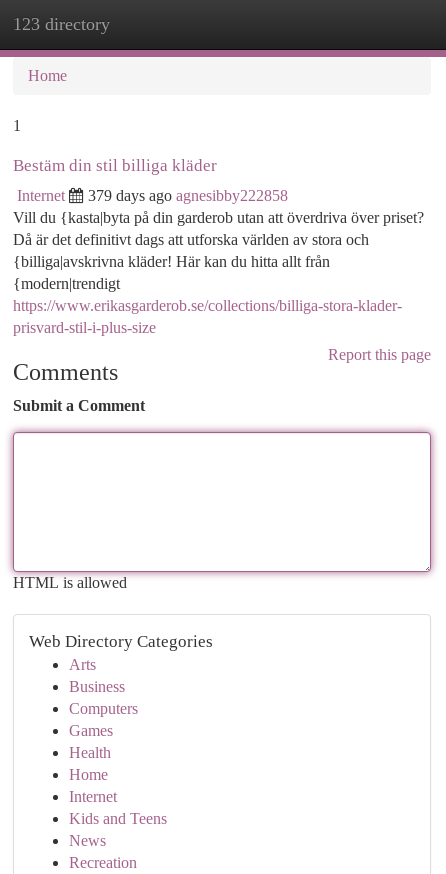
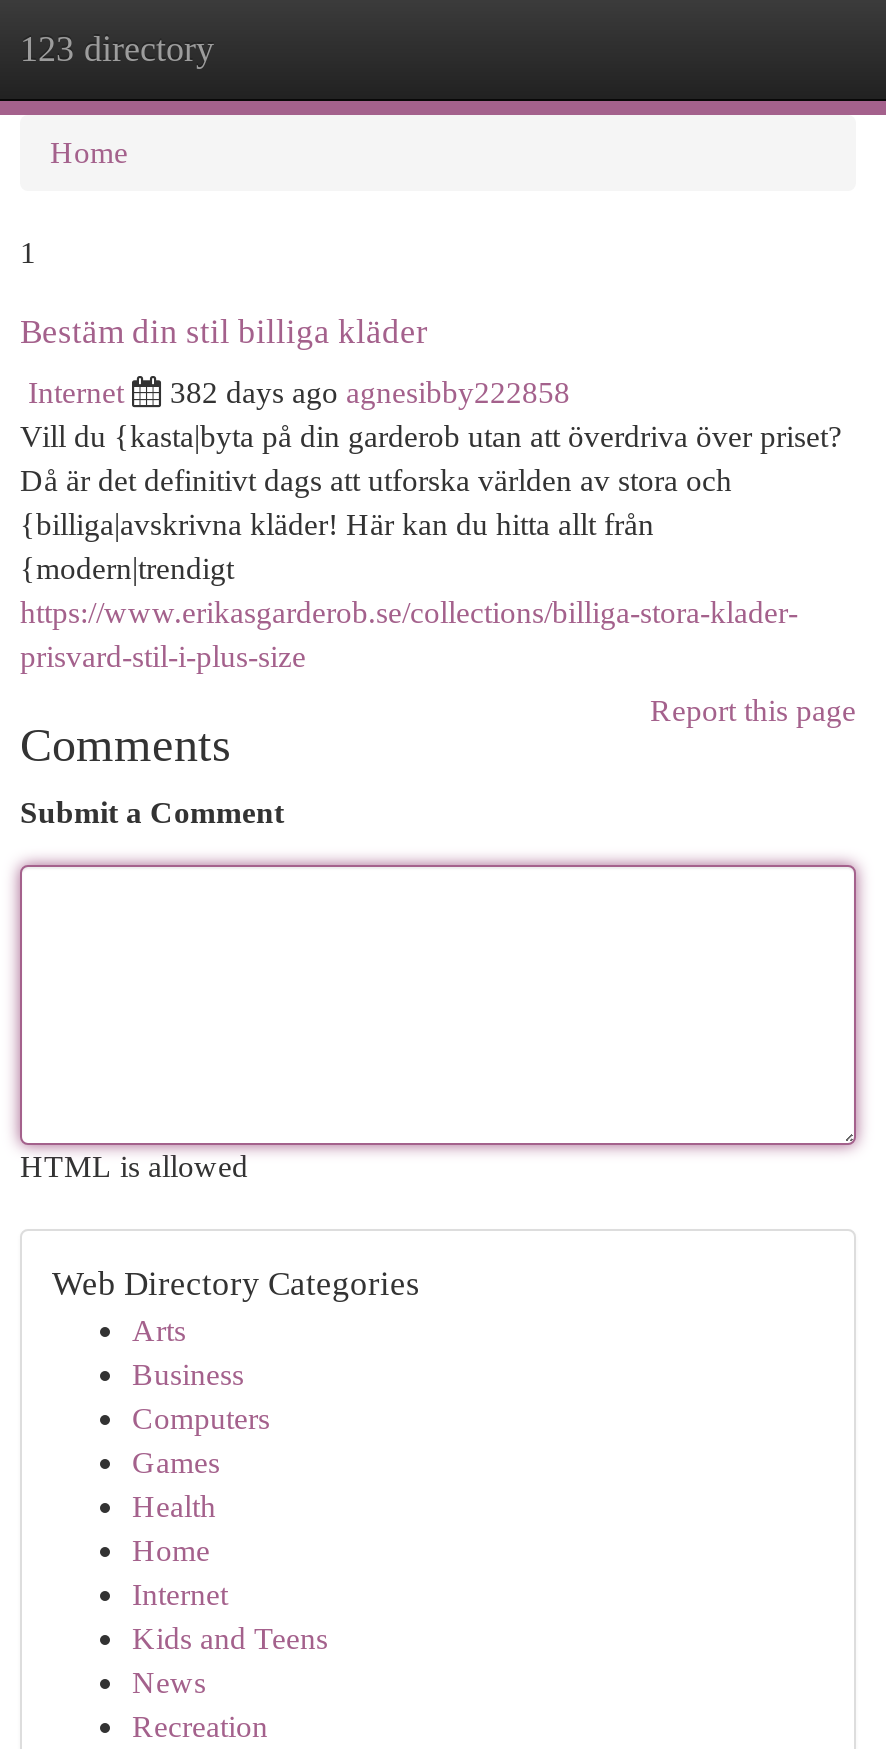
[88,187,288,204] 379 days ago agnesibby222858 -> [170,375,570,409] 382 days ago agnesibby222858

